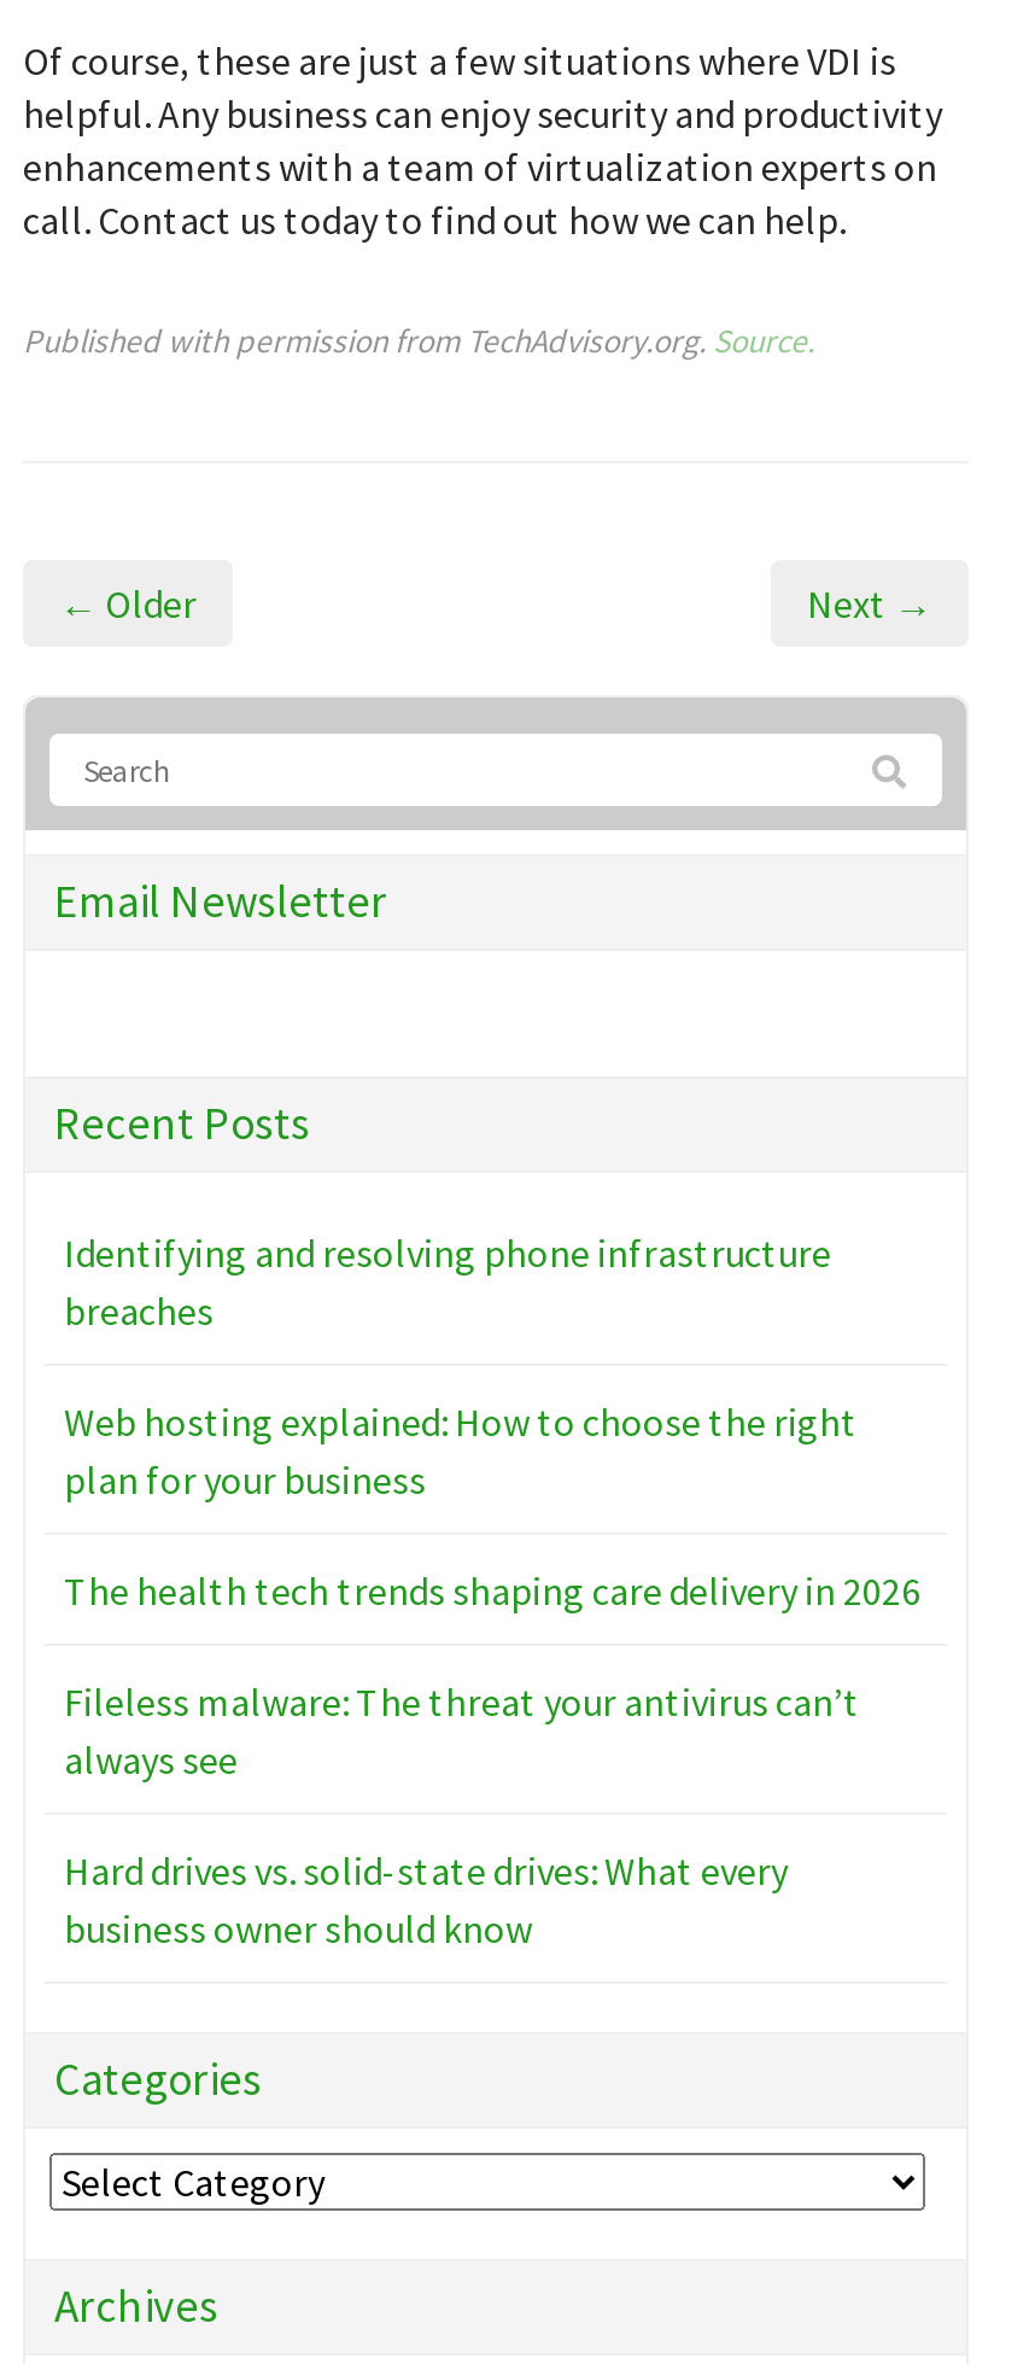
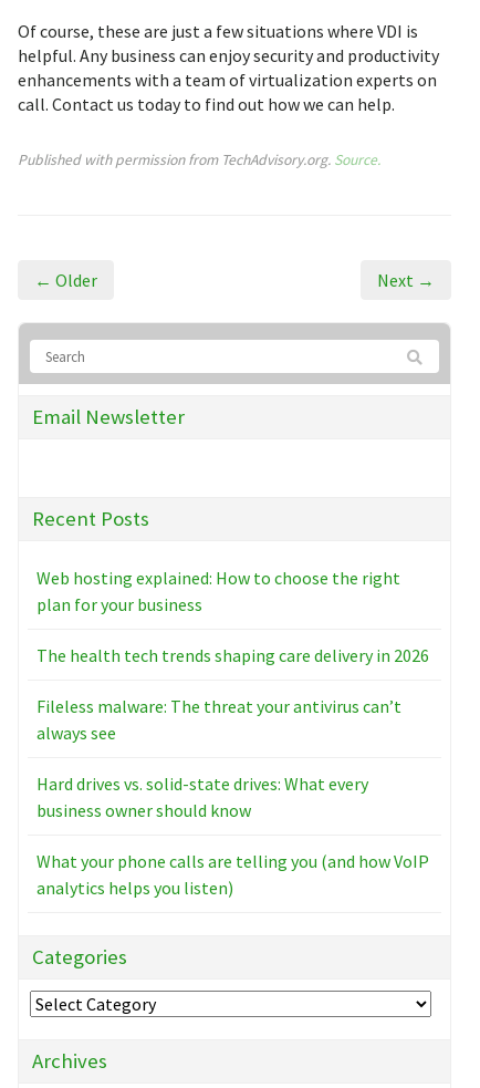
[64,1229,831,1336] Identifying and resolving phone infrastructure | breaches -> none
moved [64,1398,920,1953] -> [36,567,429,822]: Web hosting explained: How to choose the right | plan for your business | The health tech trends shaping care delivery in 2026 | Fileless malware: The threat your antivirus can’t | always see | Hard drives vs. solid-state drives: What every | business owner should know
none -> [36,850,429,899] What your phone calls are telling you (and how VoIP | analytics helps you listen)

